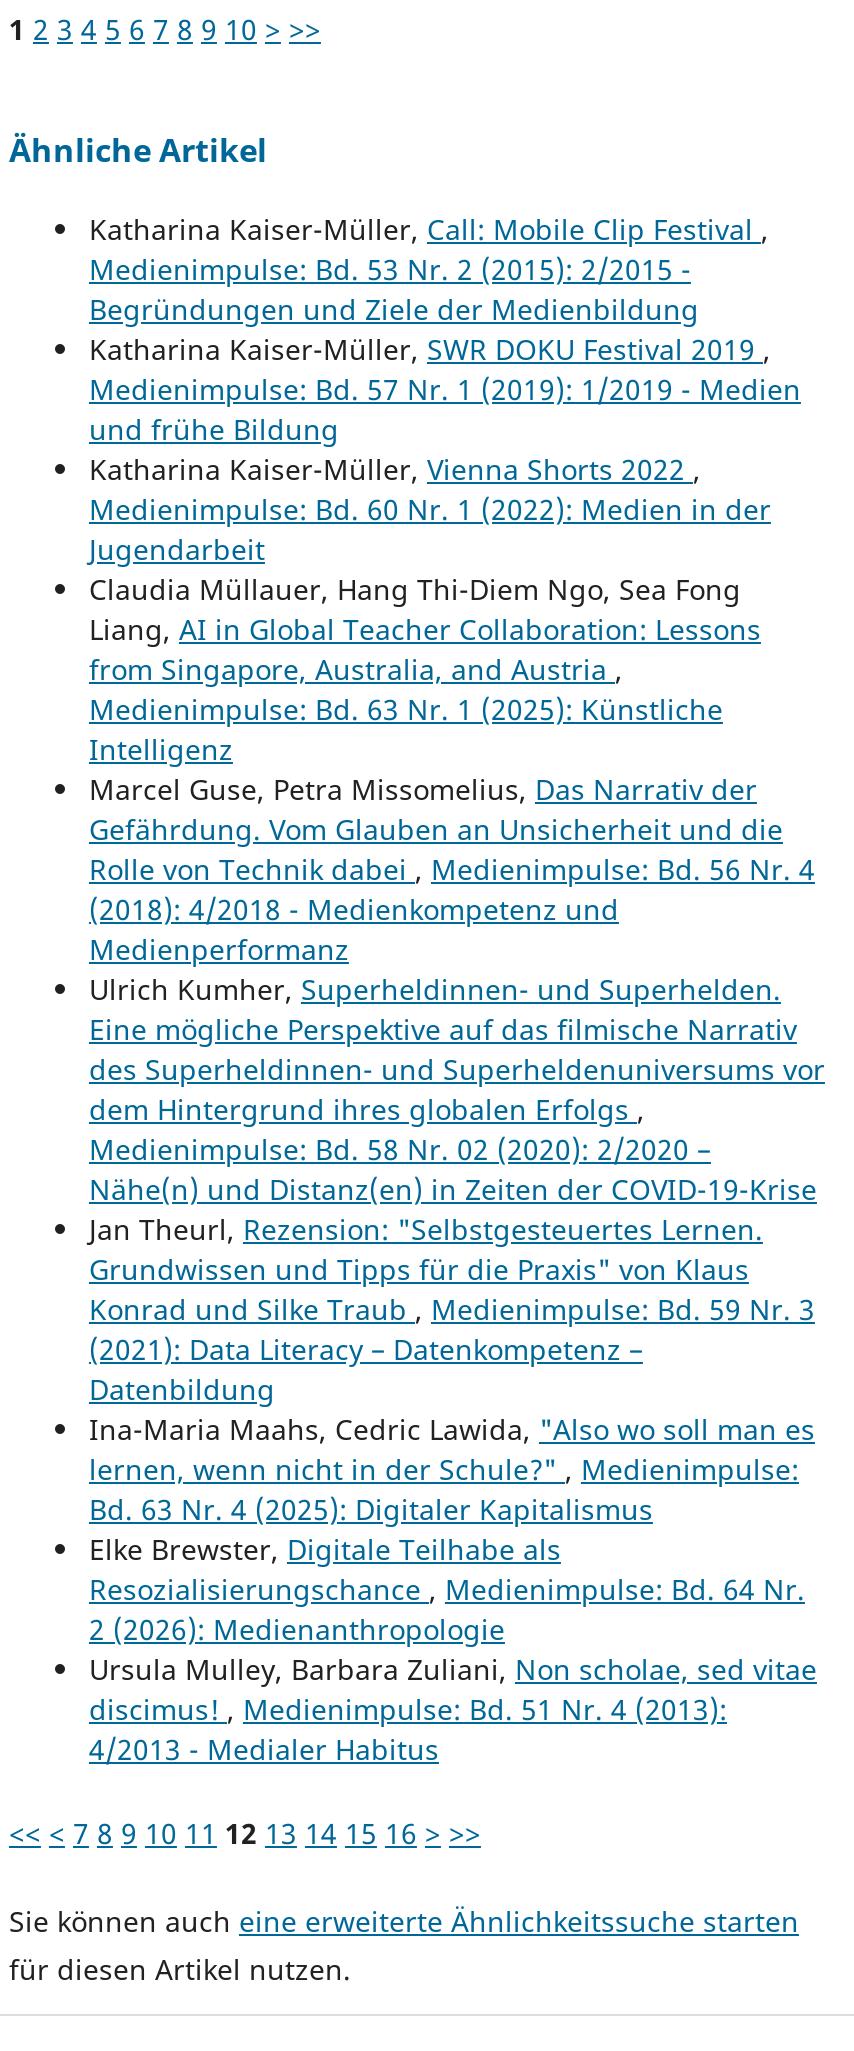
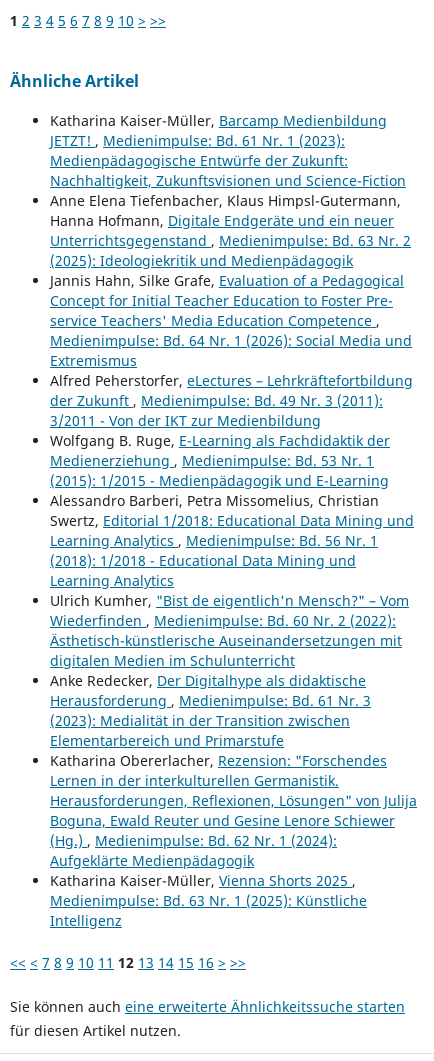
[89,210,801,688] Katharina Kaiser-Müller, Call: Mobile Clip Festival, | Medienimpulse: Bd. 53 Nr. 2 (2015): 2/2015 - | Begründungen und Ziele der Medienbildung | Katharina Kaiser-Müller, SWR DOKU Festival 2019, | Medienimpulse: Bd. 57 Nr. 1 (2019): 1/2019 - Medien | und frühe Bildung | Katharina Kaiser-Müller, Vienna Shorts 2022, | Medienimpulse: Bd. 60 Nr. 1 (2022): Medien in der | Jugendarbeit | Claudia Müllauer, Hang Thi-Diem Ngo, Sea Fong | Liang, AI in Global Teacher Collaboration: Lessons | from Singapore, Australia, and Austria, -> [50,111,417,890] Katharina Kaiser-Müller, Barcamp Medienbildung | JETZT!, Medienimpulse: Bd. 61 Nr. 1 (2023): | Medienpädagogische Entwürfe der Zukunft: | Nachhaltigkeit, Zukunftsvisionen und Science-Fiction | Anne Elena Tiefenbacher, Klaus Himpsl-Gutermann, | Hanna Hofmann, Digitale Endgeräte und ein neuer | Unterrichtsgegenstand, Medienimpulse: Bd. 63 Nr. 2 | (2025): Ideologiekritik und Medienpädagogik | Jannis Hahn, Silke Grafe, Evaluation of a Pedagogical | Concept for Initial Teacher Education to Foster Pre- | service Teachers' Media Education Competence, | Medienimpulse: Bd. 64 Nr. 1 (2026): Social Media und | Extremismus | Alfred Peherstorfer, eLectures – Lehrkräftefortbildung | der Zukunft, Medienimpulse: Bd. 49 Nr. 3 (2011): | 3/2011 - Von der IKT zur Medienbildung | Wolfgang B. Ruge, E-Learning als Fachdidaktik der | Medienerziehung, Medienimpulse: Bd. 53 Nr. 1 | (2015): 1/2015 - Medienpädagogik und E-Learning | Alessandro Barberi, Petra Missomelius, Christian | Swertz, Editorial 1/2018: Educational Data Mining und | Learning Analytics, Medienimpulse: Bd. 56 Nr. 1 | (2018): 1/2018 - Educational Data Mining und | Learning Analytics | Ulrich Kumher, "Bist de eigentlich'n Mensch?" – Vom | Wiederfinden, Medienimpulse: Bd. 60 Nr. 2 (2022): | Ästhetisch-künstlerische Auseinandersetzungen mit | digitalen Medien im Schulunterricht | Anke Redecker, Der Digitalhype als didaktische | Herausforderung, Medienimpulse: Bd. 61 Nr. 3 | (2023): Medialität in der Transition zwischen | Elementarbereich und Primarstufe | Katharina Obererlacher, Rezension: "Forschendes | Lernen in der interkulturellen Germanistik. | Herausforderungen, Reflexionen, Lösungen" von Julija | Boguna, Ewald Reuter und Gesine Lenore Schiewer | (Hg.), Medienimpulse: Bd. 62 Nr. 1 (2024): | Aufgeklärte Medienpädagogik | Katharina Kaiser-Müller, Vienna Shorts 2025,
moved [89,690,723,768] -> [50,891,367,930]: Medienimpulse: Bd. 63 Nr. 1 (2025): Künstliche | Intelligenz
[89,770,825,1768] Marcel Guse, Petra Missomelius, Das Narrativ der | Gefährdung. Vom Glauben an Unsicherheit und die | Rolle von Technik dabei, Medienimpulse: Bd. 56 Nr. 4 | (2018): 4/2018 - Medienkompetenz und | Medienperformanz | Ulrich Kumher, Superheldinnen- und Superhelden. | Eine mögliche Perspektive auf das filmische Narrativ | des Superheldinnen- und Superheldenuniversums vor | dem Hintergrund ihres globalen Erfolgs, | Medienimpulse: Bd. 58 Nr. 02 (2020): 2/2020 – | Nähe(n) und Distanz(en) in Zeiten der COVID-19-Krise | Jan Theurl, Rezension: "Selbstgesteuertes Lernen. | Grundwissen und Tipps für die Praxis" von Klaus | Konrad und Silke Traub, Medienimpulse: Bd. 59 Nr. 3 | (2021): Data Literacy – Datenkompetenz – | Datenbildung | Ina-Maria Maahs, Cedric Lawida, "Also wo soll man es | lernen, wenn nicht in der Schule?", Medienimpulse: | Bd. 63 Nr. 4 (2025): Digitaler Kapitalismus | Elke Brewster, Digitale Teilhabe als | Resozialisierungschance, Medienimpulse: Bd. 64 Nr. | 2 (2026): Medienanthropologie | Ursula Mulley, Barbara Zuliani, Non scholae, sed vitae | discimus!, Medienimpulse: Bd. 51 Nr. 4 (2013): | 4/2013 - Medialer Habitus -> none

